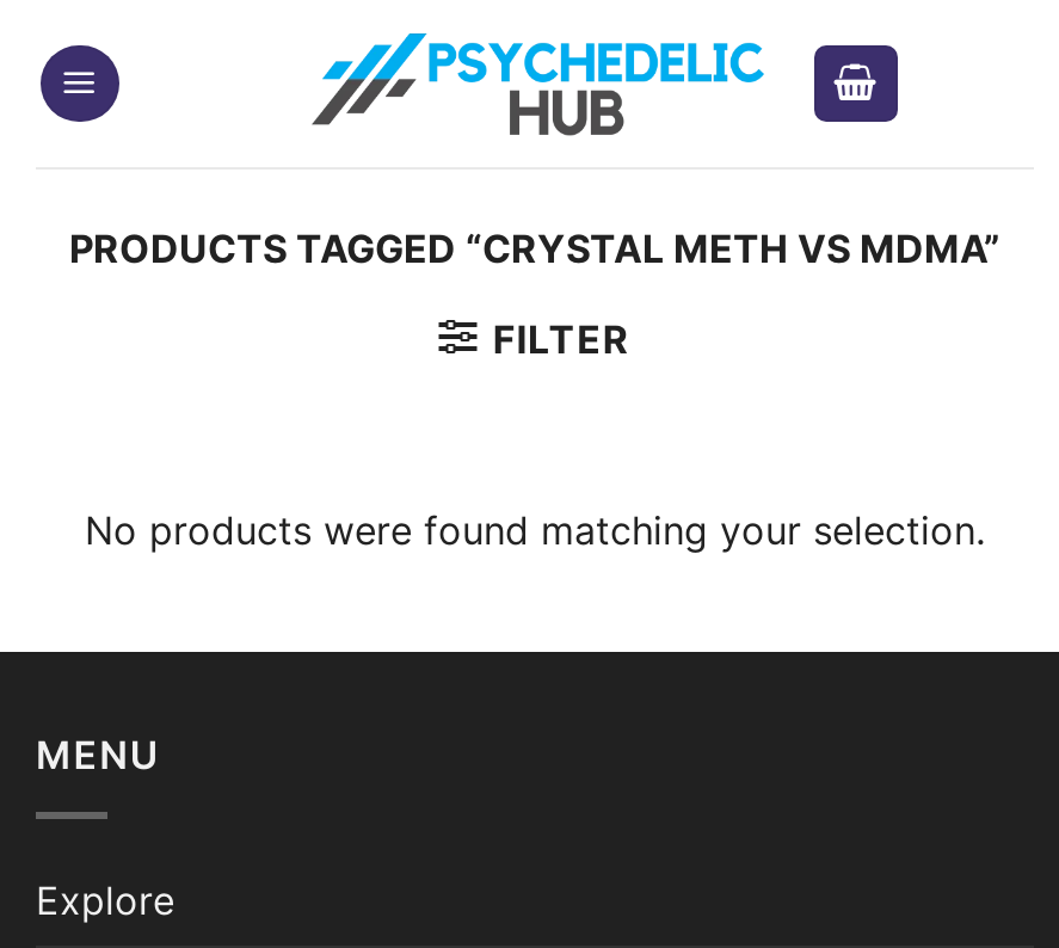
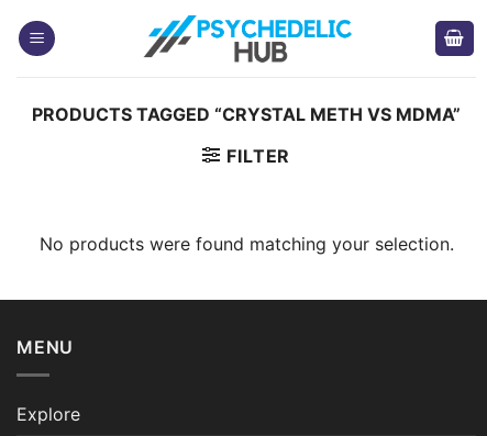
[812,43,900,124] [image] -> none
none -> [434,20,475,57] [image]

